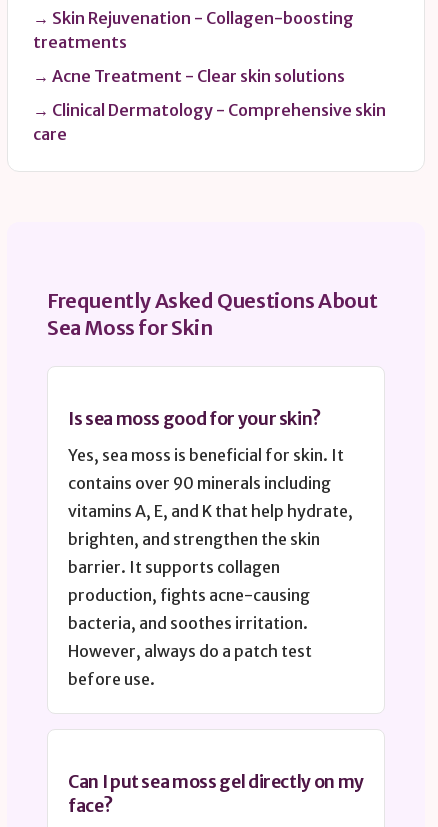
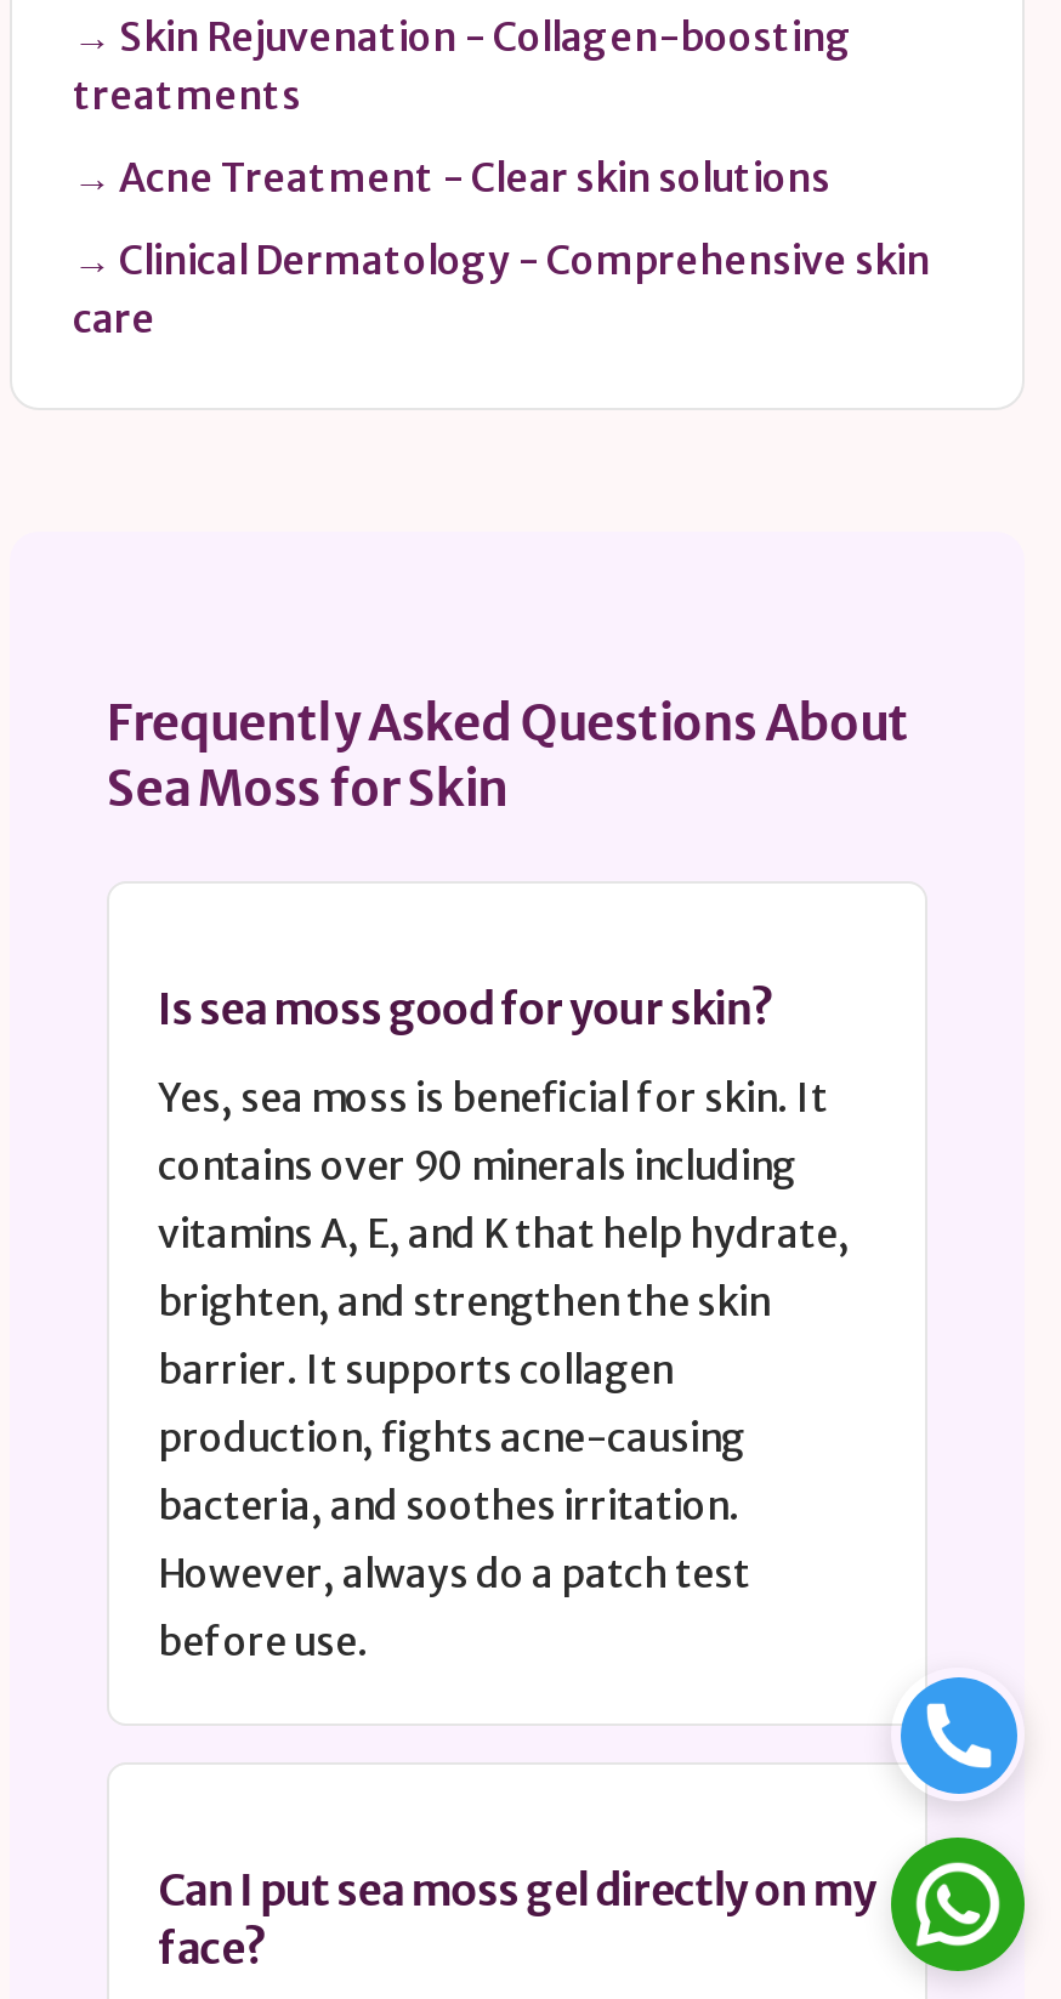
none -> [886,1835,1029,1976] [image]
none -> [898,1675,1020,1796] [image]

